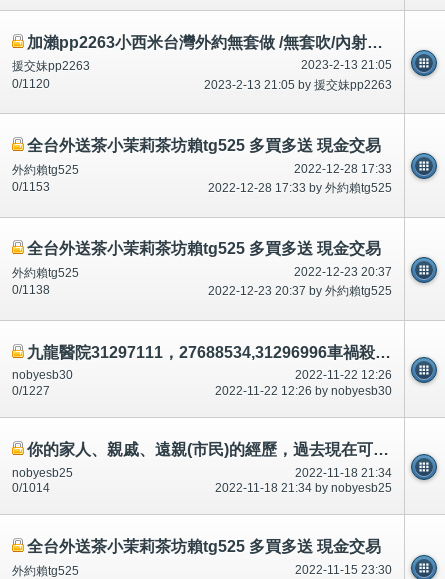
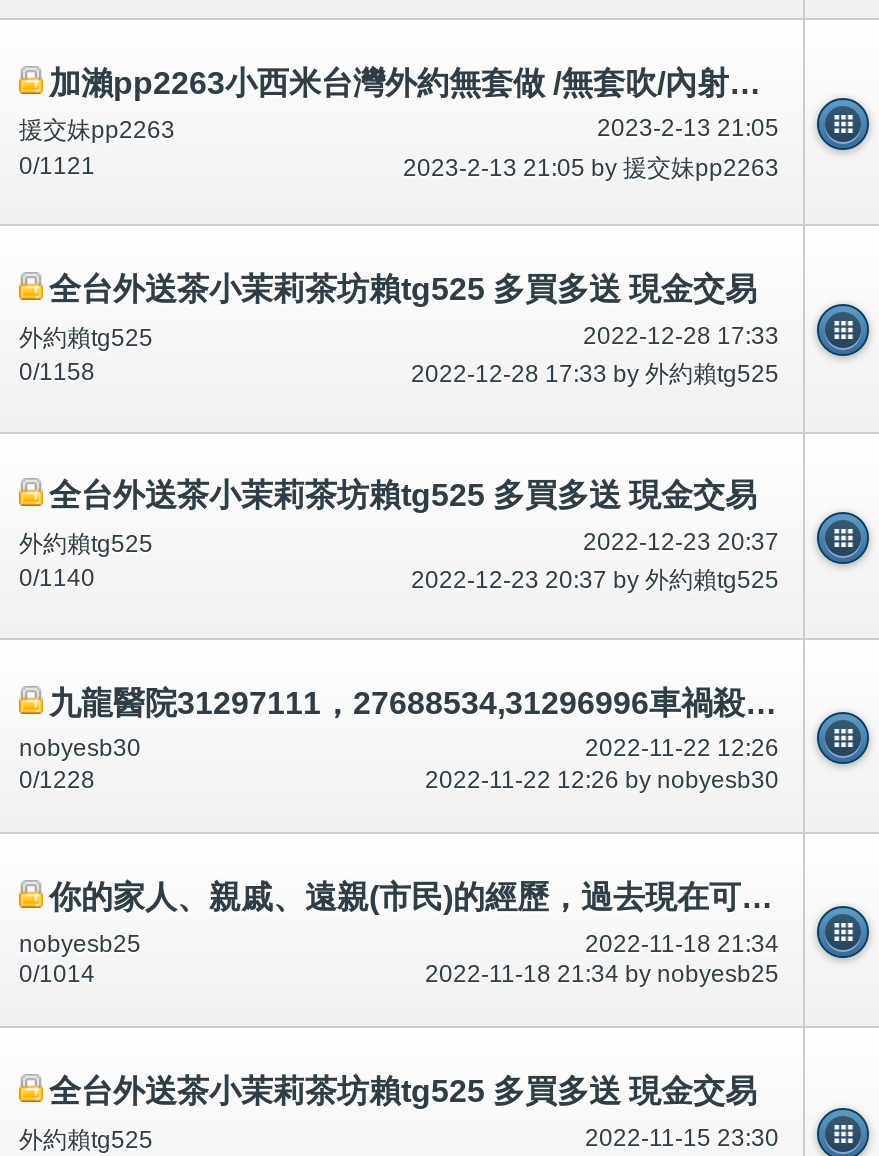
[12,77,50,91] 0/1120 -> [19,151,95,179] 0/1121
[12,180,50,194] 0/1153 -> [19,358,95,386] 0/1158
[12,283,50,297] 0/1138 -> [19,565,95,593] 0/1140
[12,384,50,398] 0/1227 -> [19,765,95,793] 0/1228

